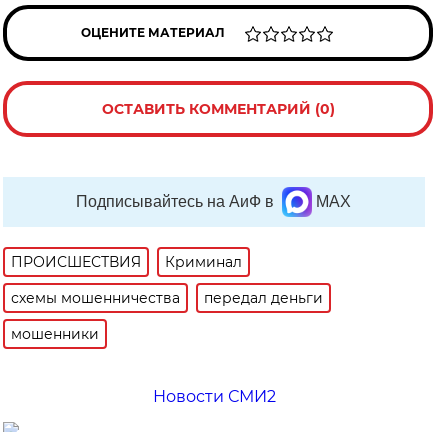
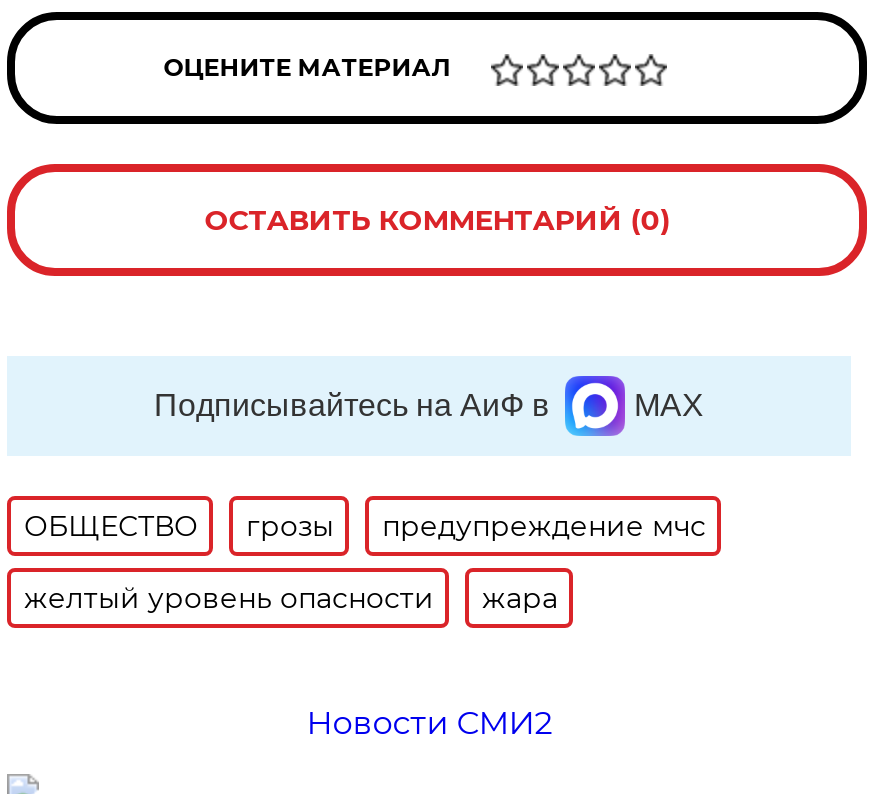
[11,253,323,343] ПРОИСШЕСТВИЯ | Криминал | схемы мошенничества | передал деньги | мошенники -> [24,508,706,616] ОБЩЕСТВО | грозы | предупреждение мчс | желтый уровень опасности | жара

